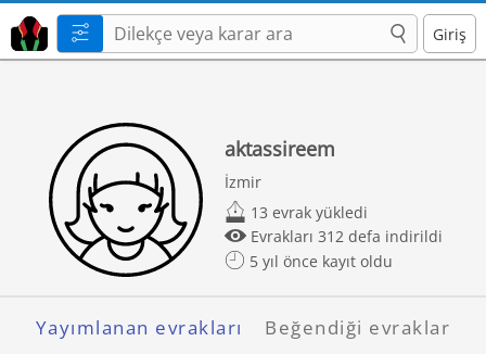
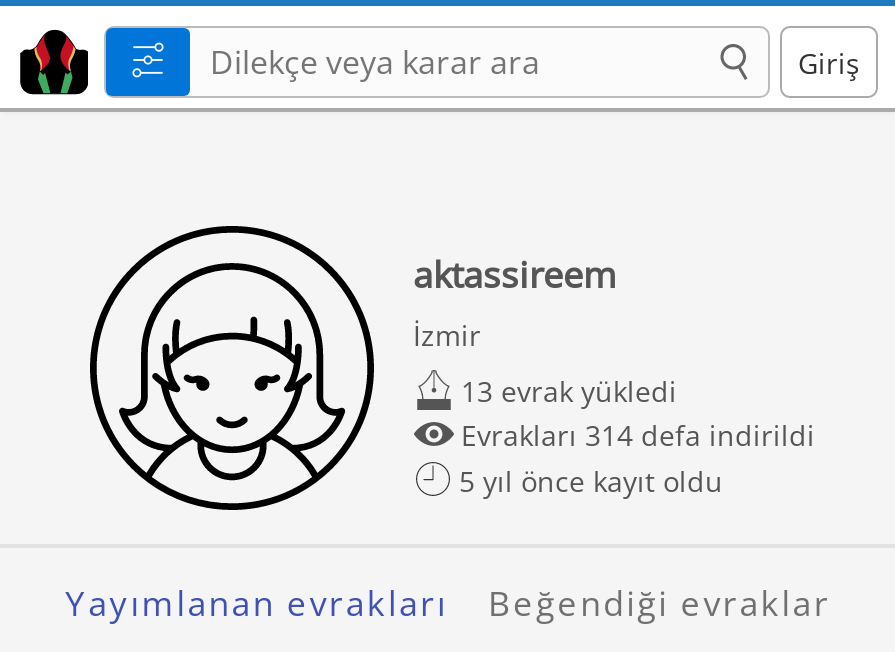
[250,226,442,246] Evrakları 312 defa indirildi -> [461,416,815,454] Evrakları 314 defa indirildi

